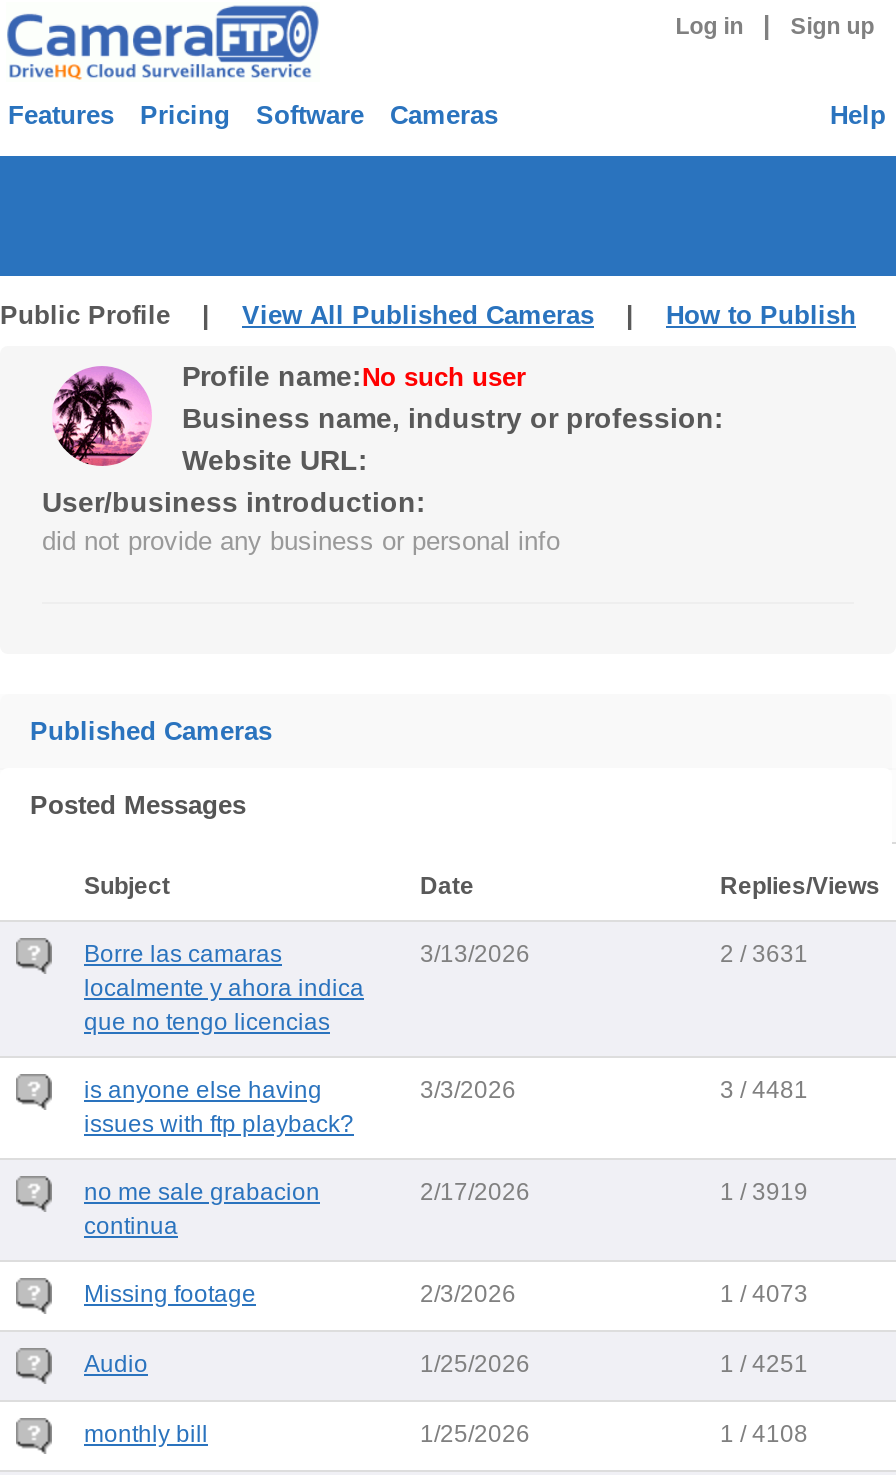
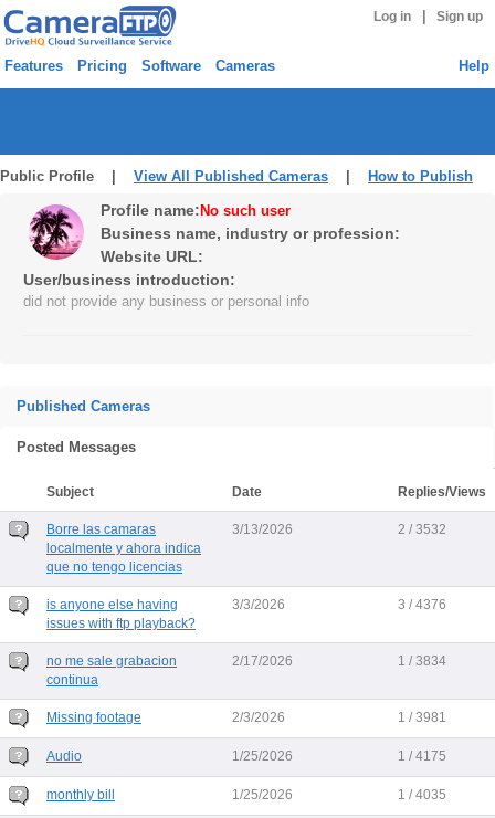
[720,940,808,968] 2 / 3631 -> [398,522,446,537] 2 / 3532
[720,1076,808,1104] 3 / 4481 -> [398,597,446,612] 3 / 4376
[720,1178,808,1206] 1 / 3919 -> [398,653,446,669] 1 / 3834
[720,1280,808,1308] 1 / 4073 -> [398,710,446,725] 1 / 3981
[720,1350,808,1378] 1 / 4251 -> [398,748,446,764] 1 / 4175
[720,1420,808,1448] 1 / 4108 -> [398,787,446,803] 1 / 4035

